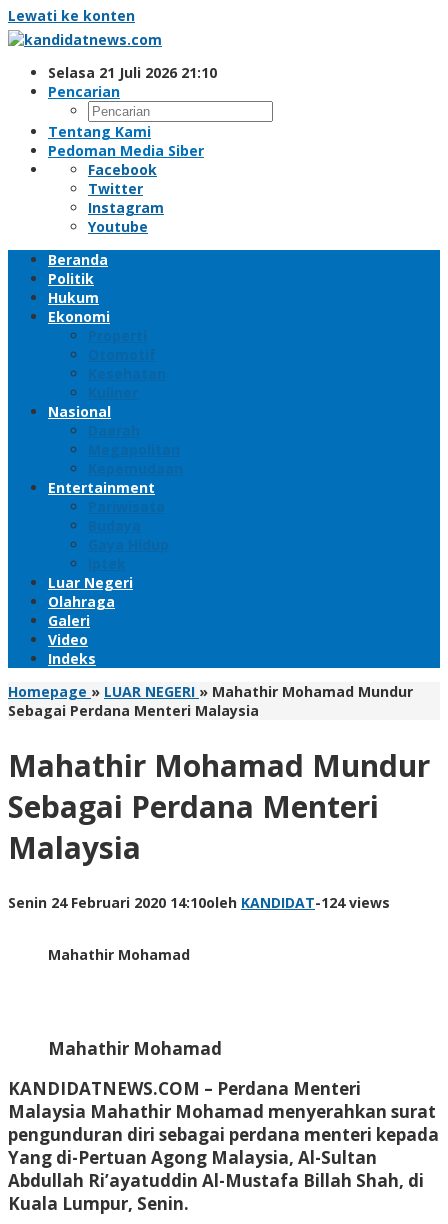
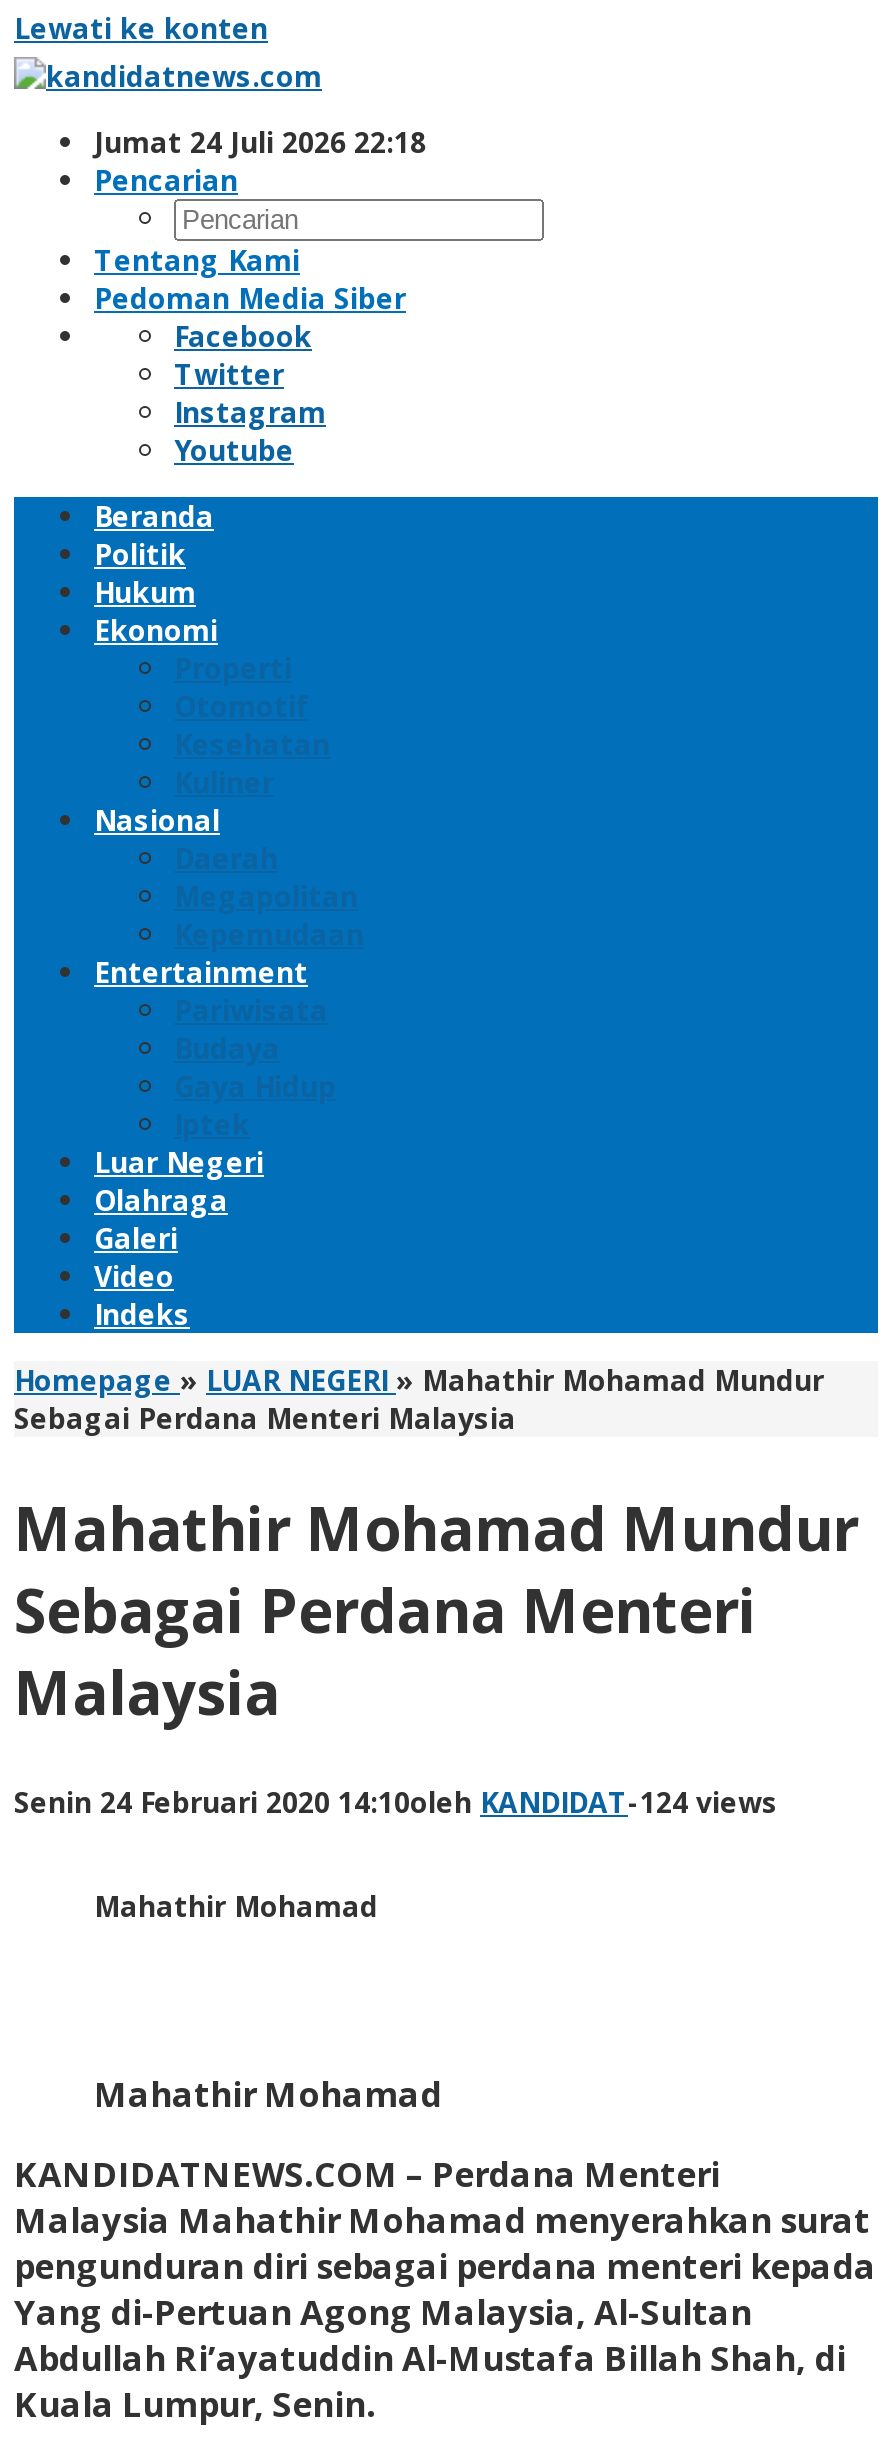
[48,63,217,82] Selasa 21 Juli 2026 21:10 -> [94,123,426,161] Jumat 24 Juli 2026 22:18

